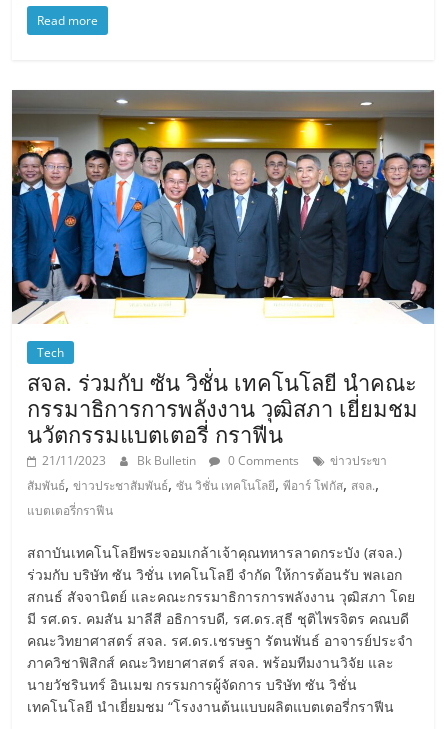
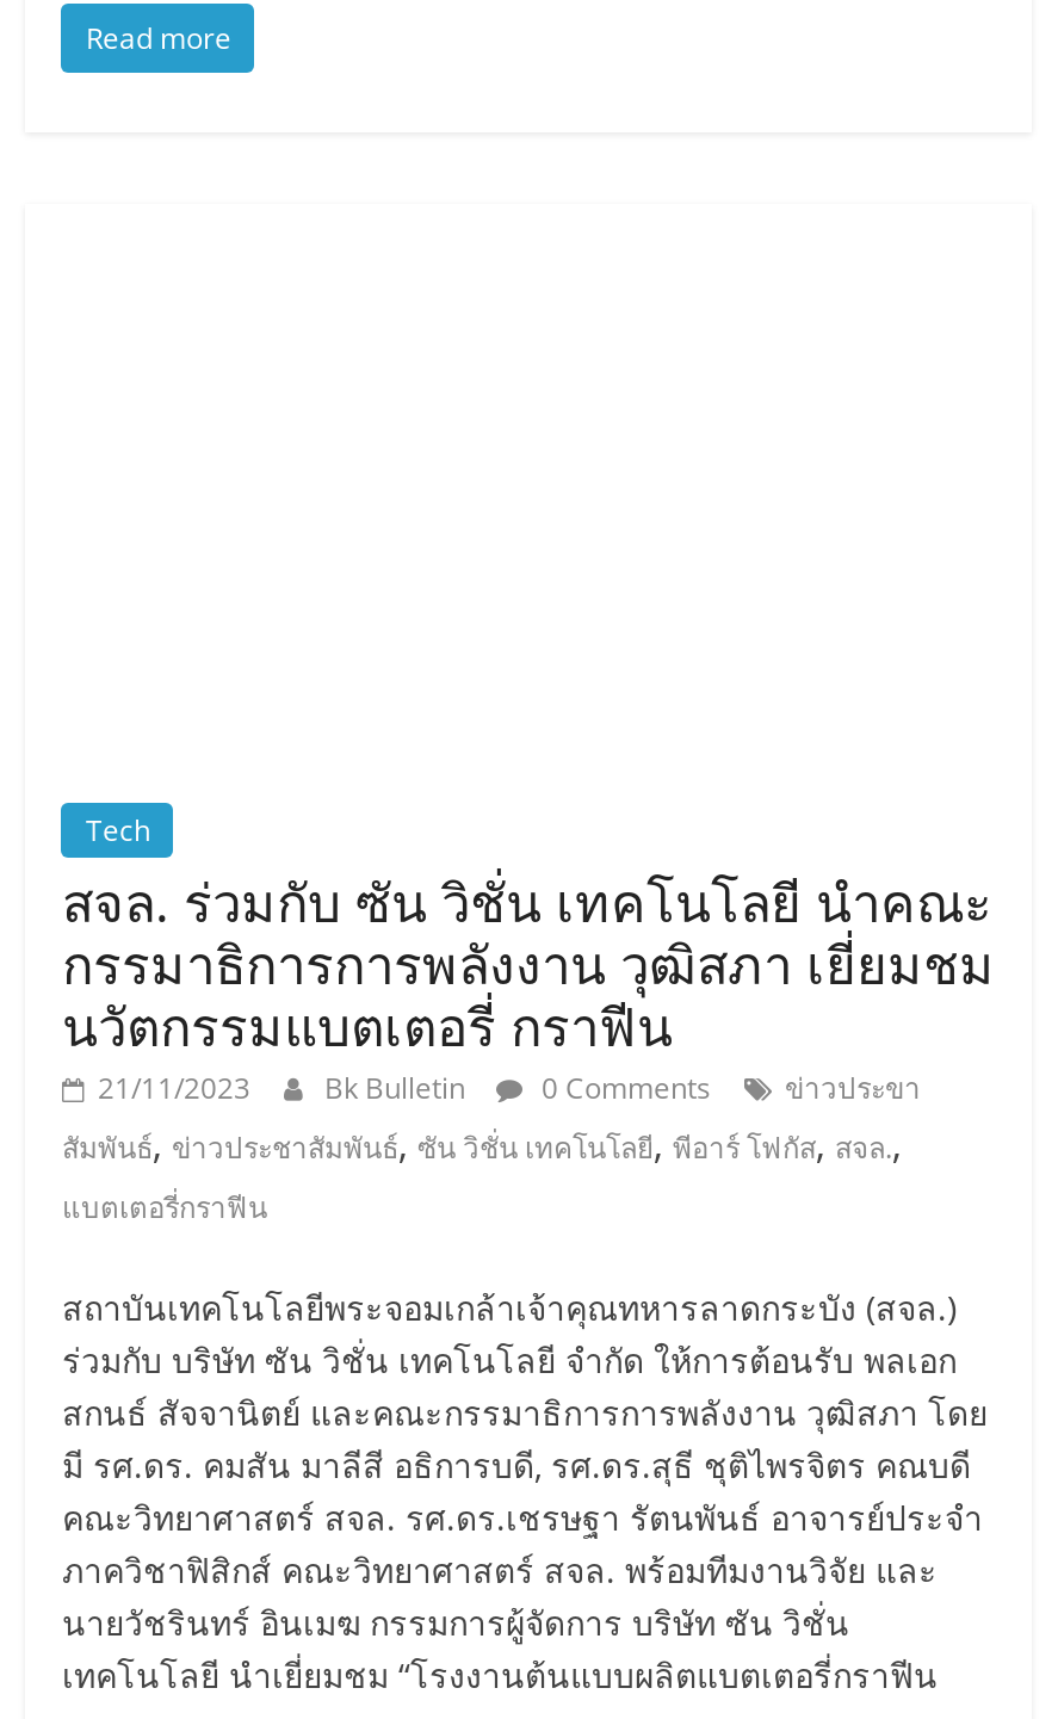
[11,89,435,325] [image] -> none

